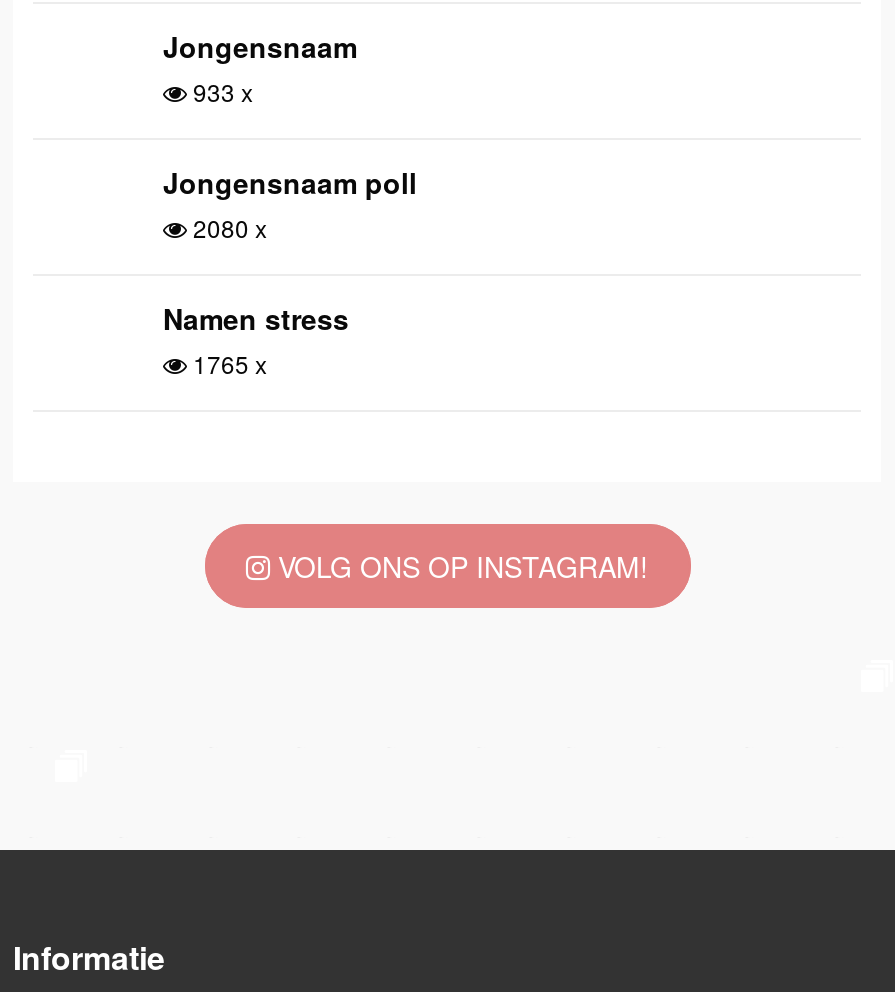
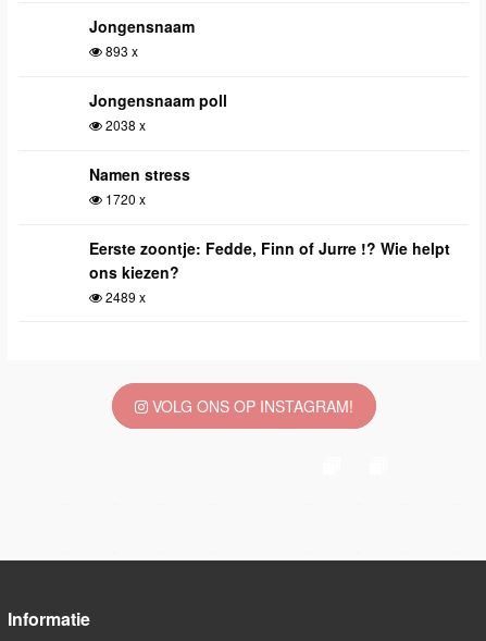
[187,74,253,108] 933 x -> [102,41,138,60] 893 x
[187,210,267,244] 2080 x -> [102,115,146,134] 2038 x
[187,346,267,380] 1765 x -> [89,189,450,306] 1720 x | Eerste zoontje: Fedde, Finn of Jurre !? Wie helpt | ons kiezen? | 2489 x

